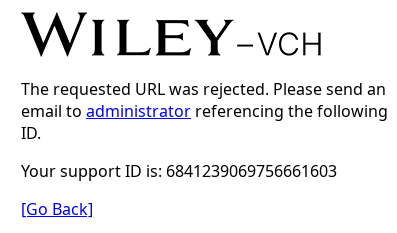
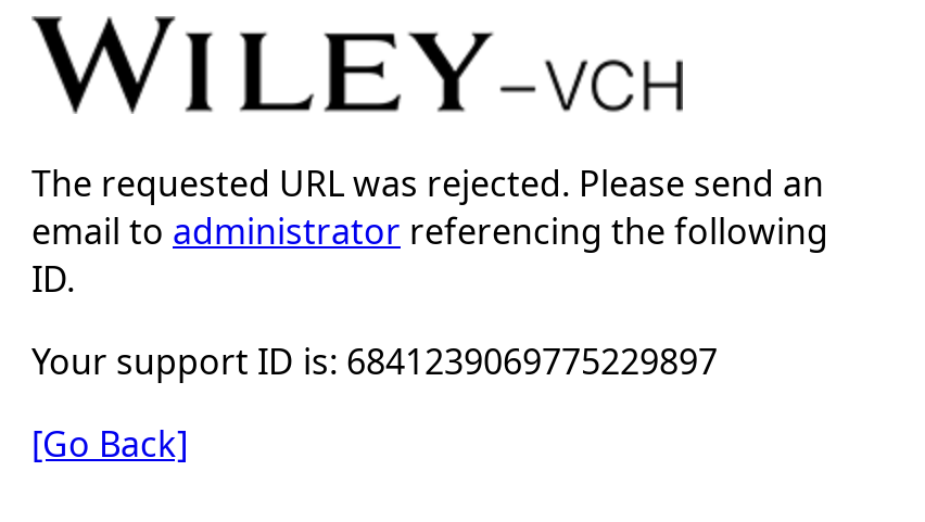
[21,160,337,182] Your support ID is: 6841239069756661603 -> [31,338,718,385] Your support ID is: 6841239069775229897

